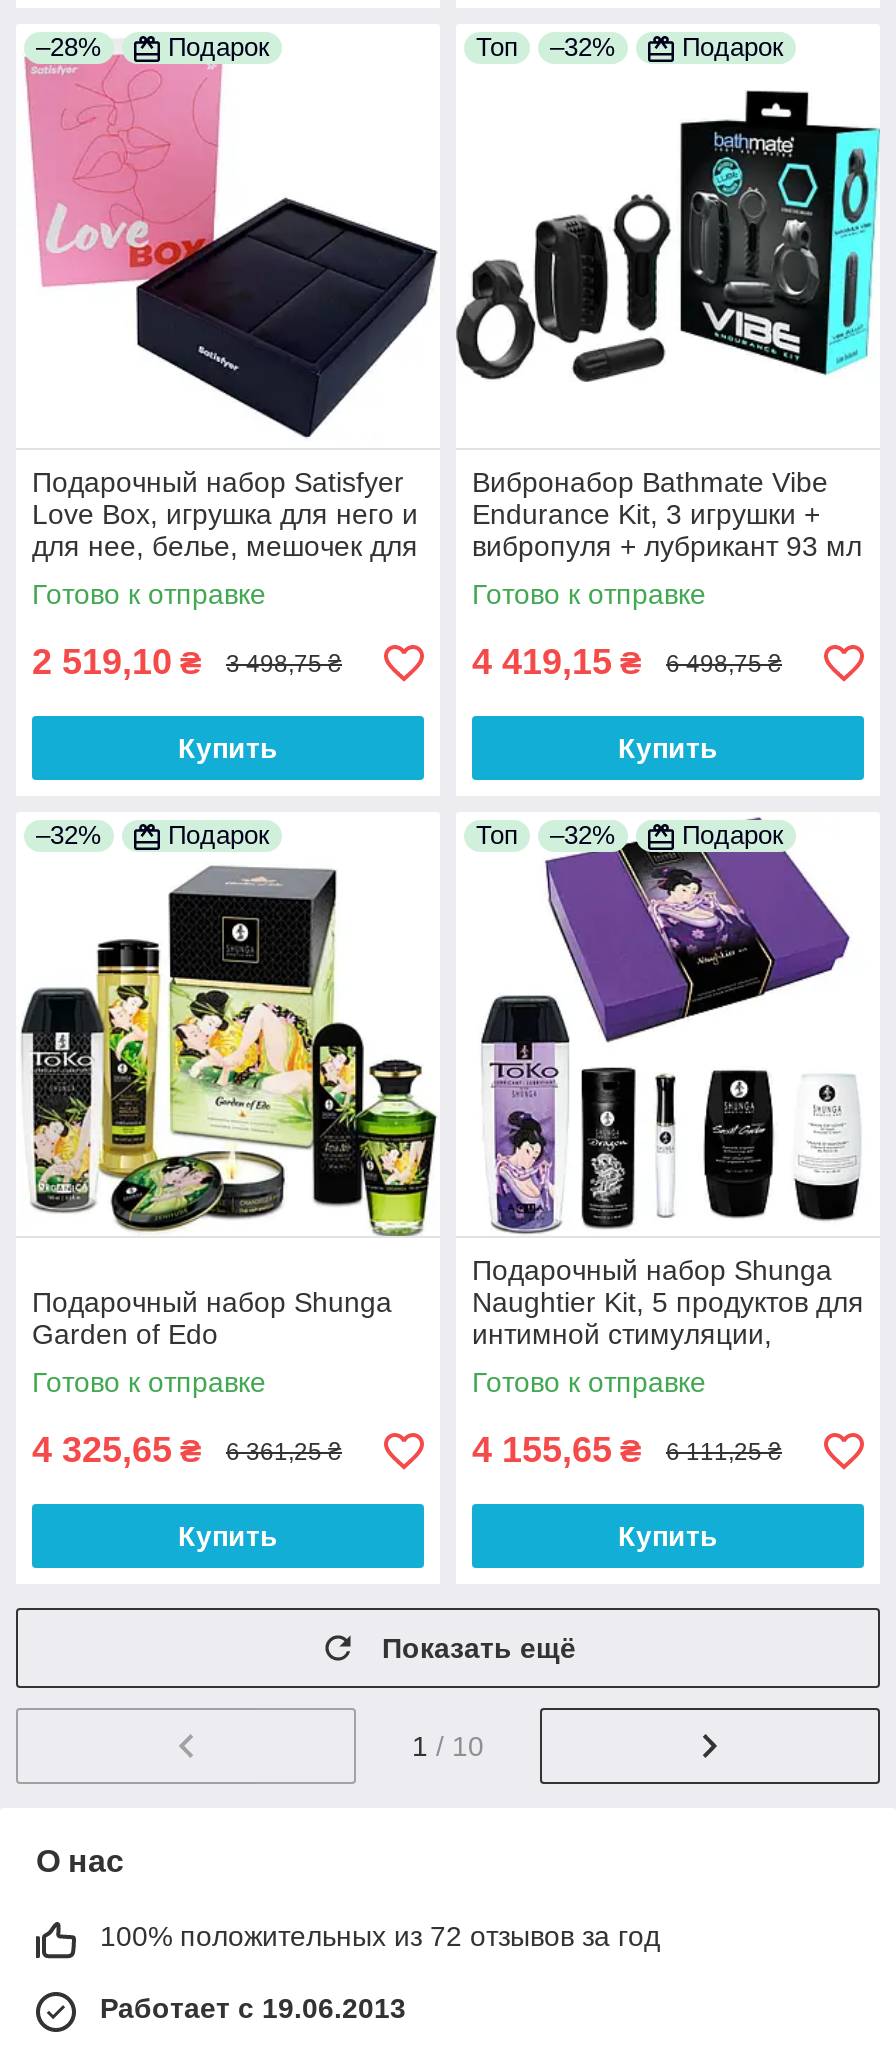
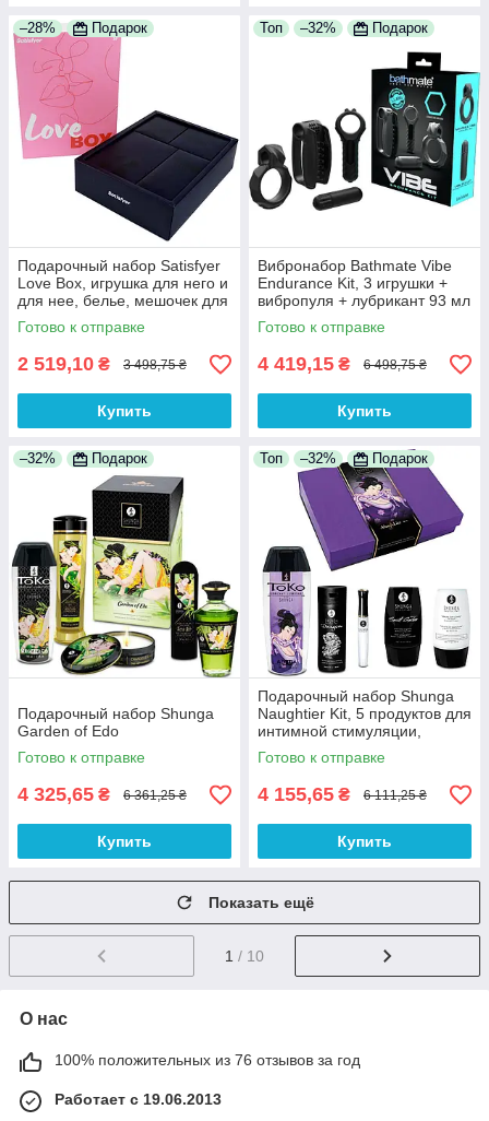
[100,1920,660,1952] 100% положительных из 72 отзывов за год -> [55,1051,360,1069] 100% положительных из 76 отзывов за год

